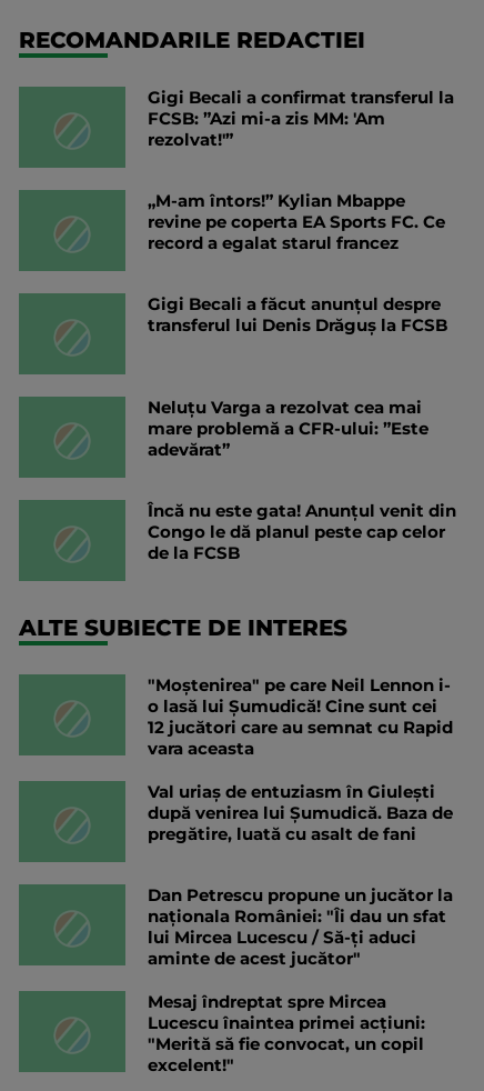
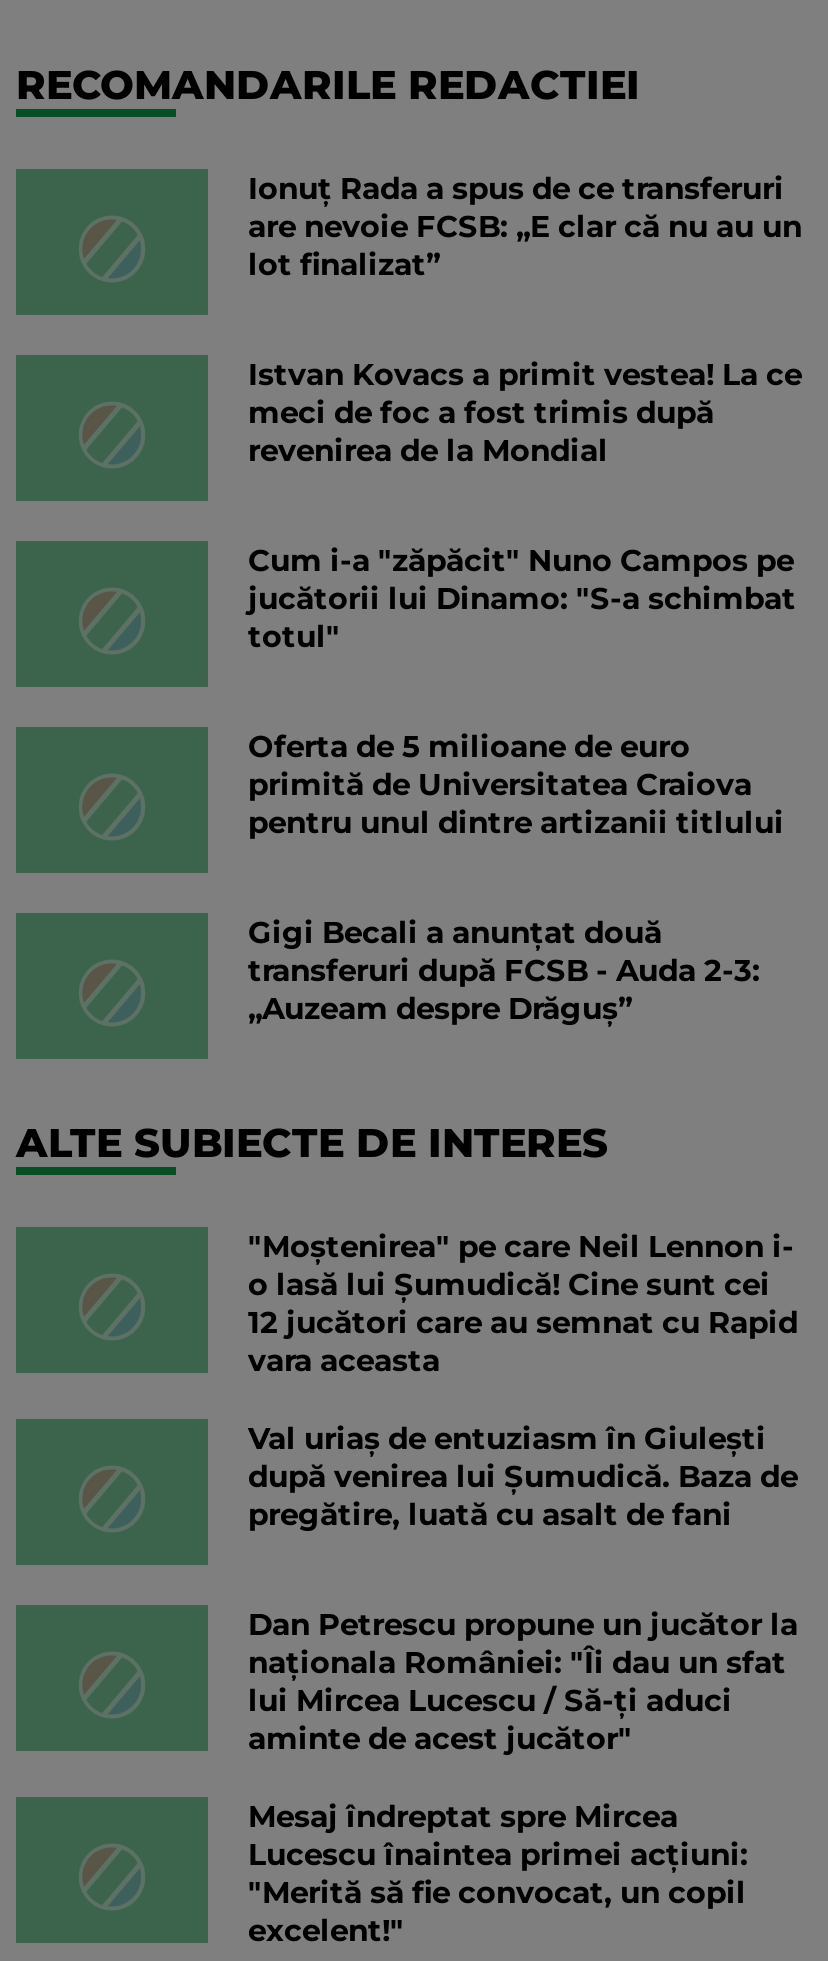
[148,86,454,150] Gigi Becali a confirmat transferul la | FCSB: ”Azi mi-a zis MM: 'Am | rezolvat!'” -> [248,168,802,282] Ionuț Rada a spus de ce transferuri | are nevoie FCSB: „E clar că nu au un | lot finalizat”
[148,190,445,253] „M-am întors!” Kylian Mbappe | revine pe coperta EA Sports FC. Ce | record a egalat starul francez -> [248,354,802,468] Istvan Kovacs a primit vestea! La ce | meci de foc a fost trimis după | revenirea de la Mondial
[148,293,447,335] Gigi Becali a făcut anunțul despre | transferul lui Denis Drăguș la FCSB -> [248,540,796,654] Cum i-a "zăpăcit" Nuno Campos pe | jucătorii lui Dinamo: "S-a schimbat | totul"
[148,396,428,460] Neluțu Varga a rezolvat cea mai | mare problemă a CFR-ului: ”Este | adevărat” -> [248,726,784,840] Oferta de 5 milioane de euro | primită de Universitatea Craiova | pentru unul dintre artizanii titlului
[148,500,456,563] Încă nu este gata! Anunțul venit din | Congo le dă planul peste cap celor | de la FCSB -> [248,912,760,1026] Gigi Becali a anunțat două | transferuri după FCSB - Auda 2-3: | „Auzeam despre Drăguș”

